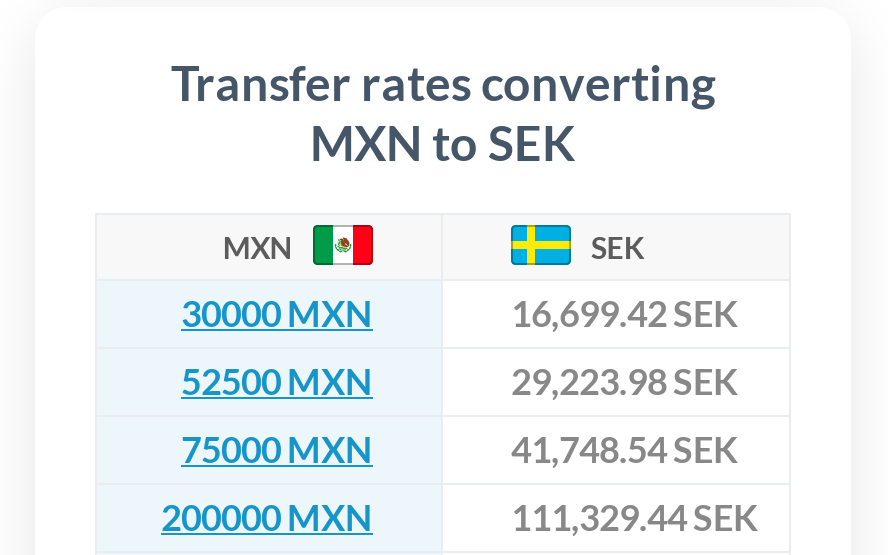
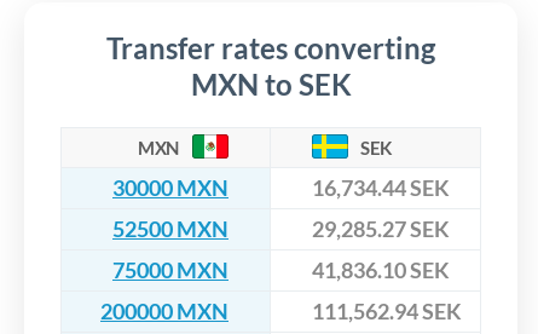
[511,292,739,336] 16,699.42 SEK -> [312,175,450,201] 16,734.44 SEK
[511,360,739,404] 29,223.98 SEK -> [312,216,450,242] 29,285.27 SEK
[511,428,739,472] 41,748.54 SEK -> [312,257,450,284] 41,836.10 SEK
[511,496,759,540] 111,329.44 SEK -> [312,298,462,325] 111,562.94 SEK

